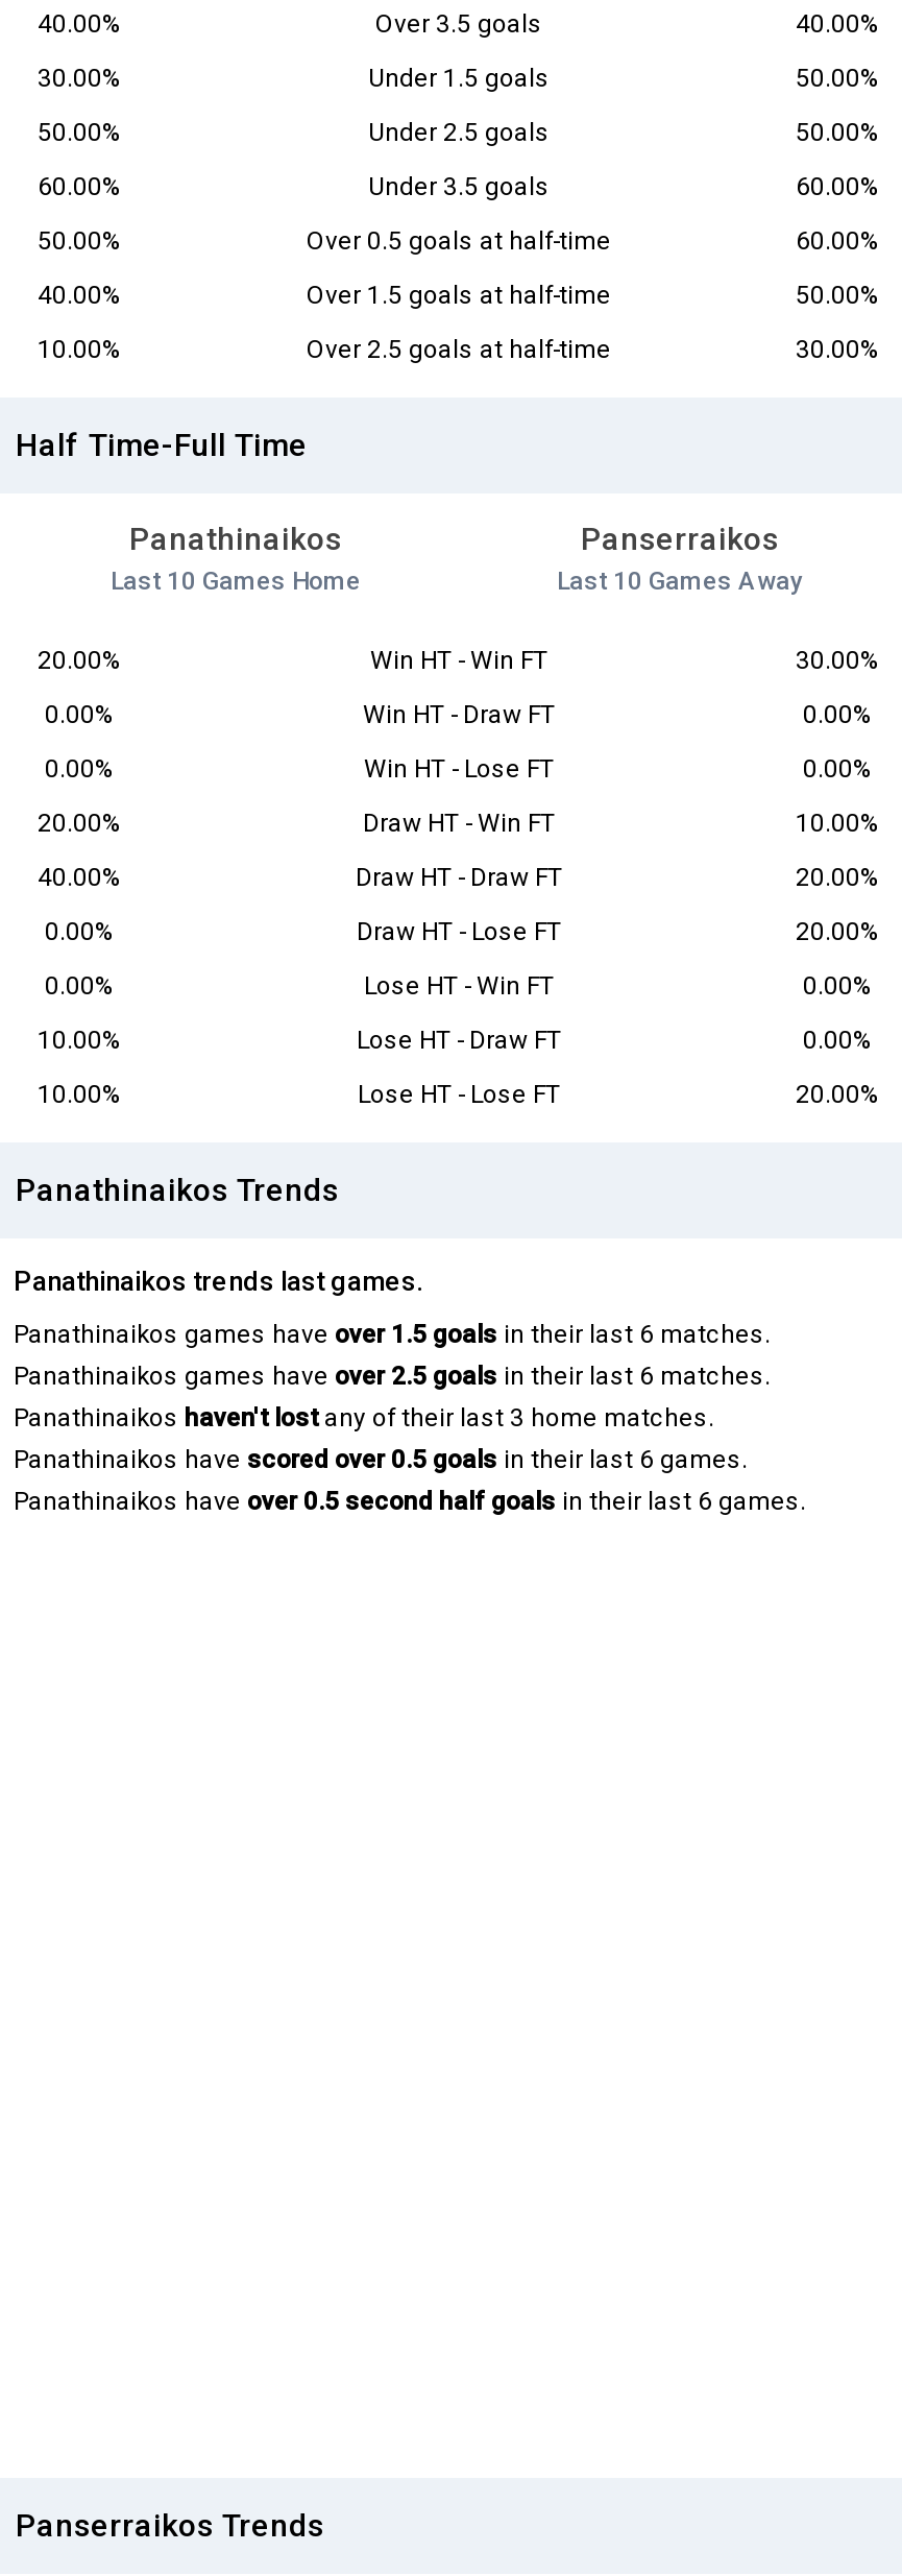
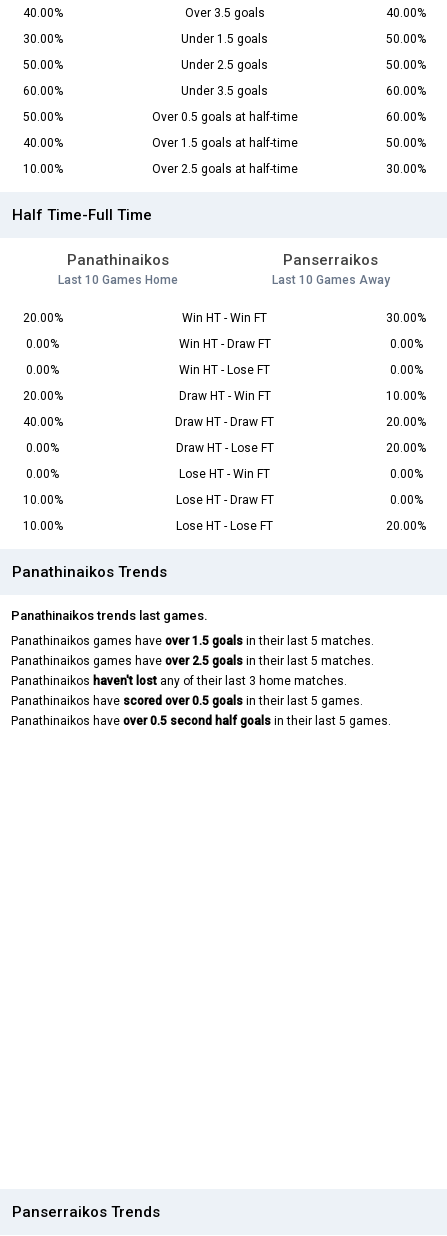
[14,1320,771,1349] Panathinaikos games have over 1.5 goals in their last 6 matches. -> [11,634,374,648] Panathinaikos games have over 1.5 goals in their last 5 matches.
[14,1362,771,1391] Panathinaikos games have over 2.5 goals in their last 6 matches. -> [11,654,374,668] Panathinaikos games have over 2.5 goals in their last 5 matches.
[14,1445,748,1475] Panathinaikos have scored over 0.5 goals in their last 6 games. -> [11,694,363,708] Panathinaikos have scored over 0.5 goals in their last 5 games.
[14,1487,806,1516] Panathinaikos have over 0.5 second half goals in their last 6 games. -> [11,714,391,728] Panathinaikos have over 0.5 second half goals in their last 5 games.

